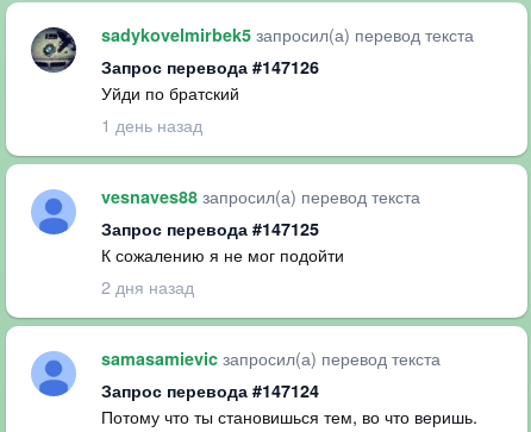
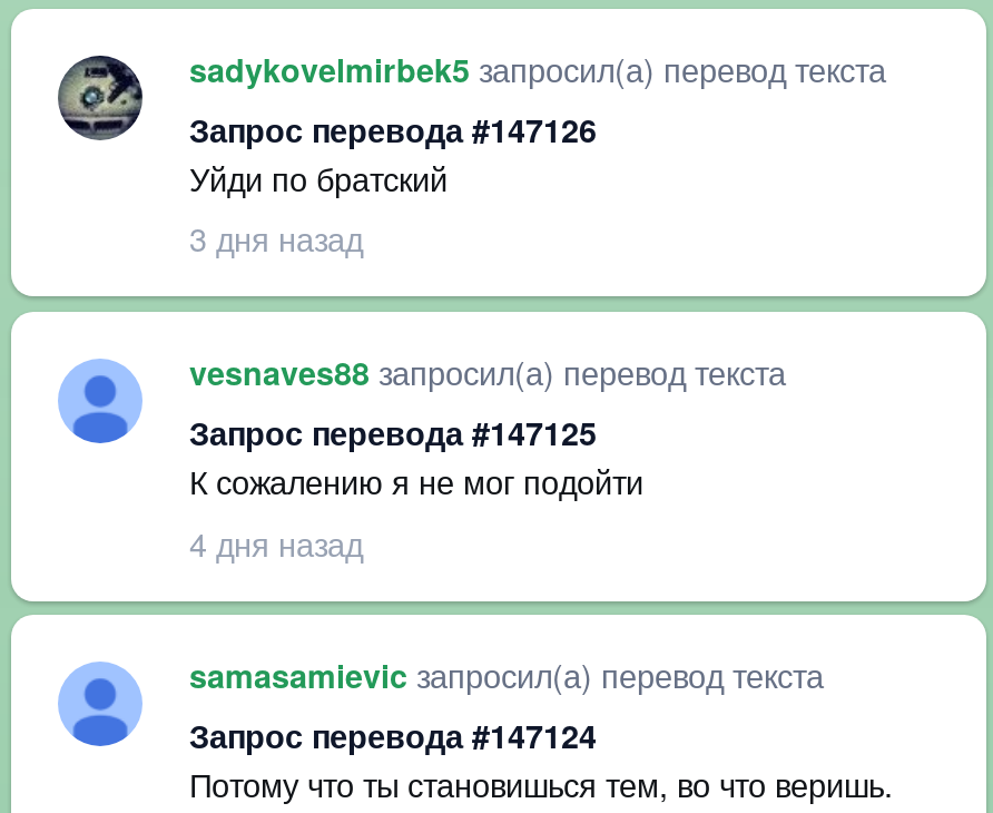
[101,112,202,137] 1 день назад -> [189,214,363,261] 3 дня назад
[101,274,194,299] 2 дня назад -> [189,518,363,565] 4 дня назад

